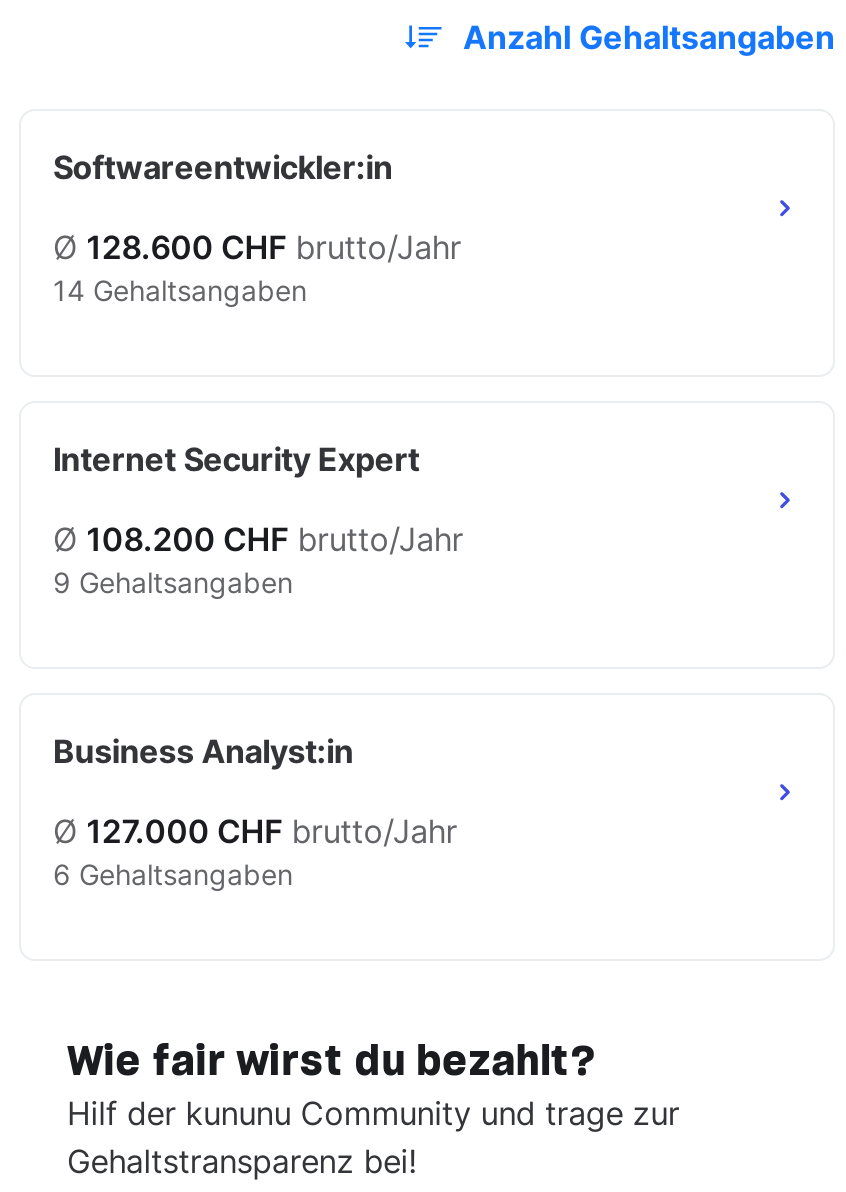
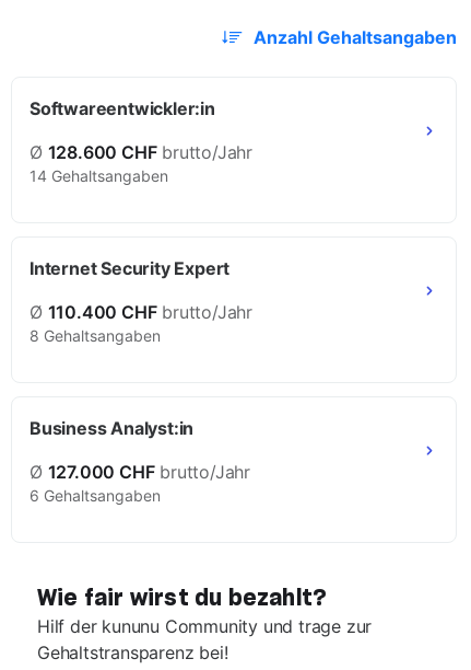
[53,519,463,559] Ø 108.200 CHF brutto/Jahr -> [30,301,252,323] Ø 110.400 CHF brutto/Jahr
[53,565,293,599] 9 Gehaltsangaben -> [30,326,161,345] 8 Gehaltsangaben

